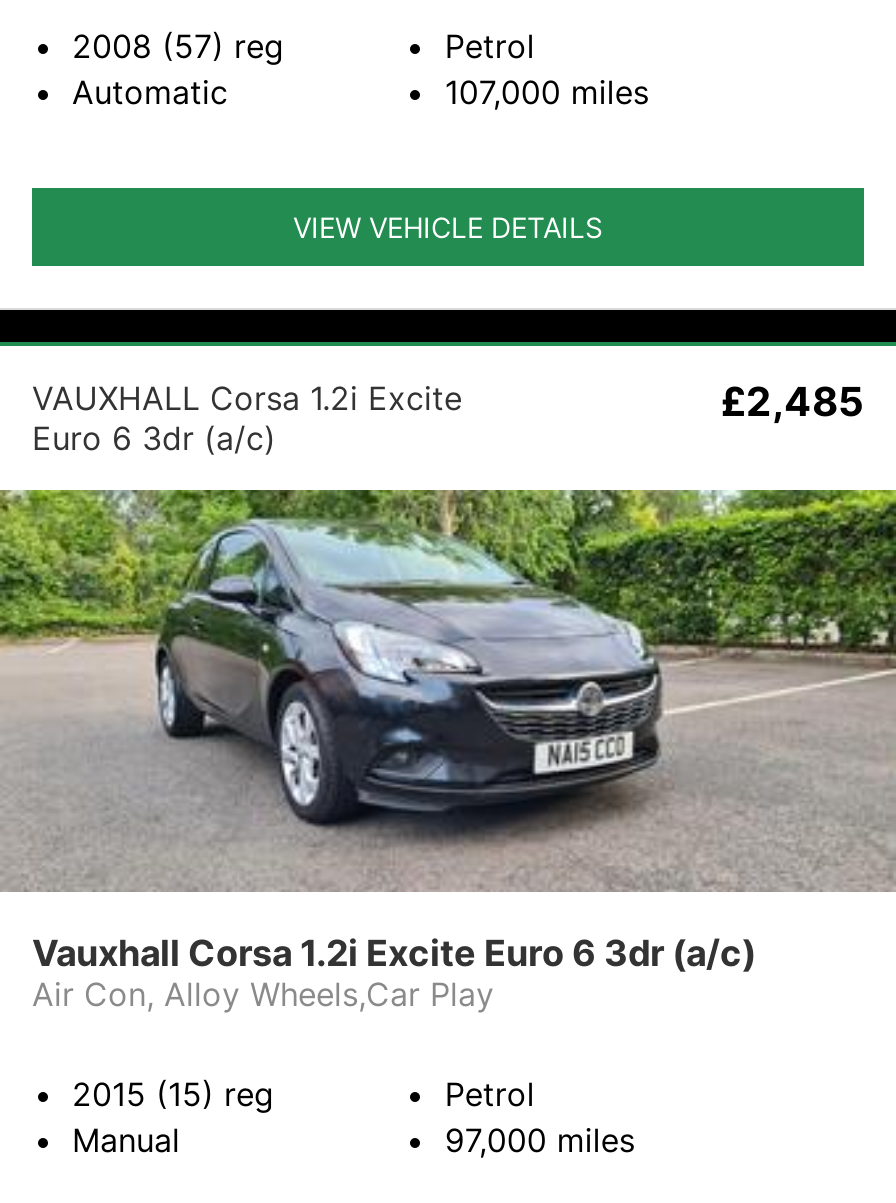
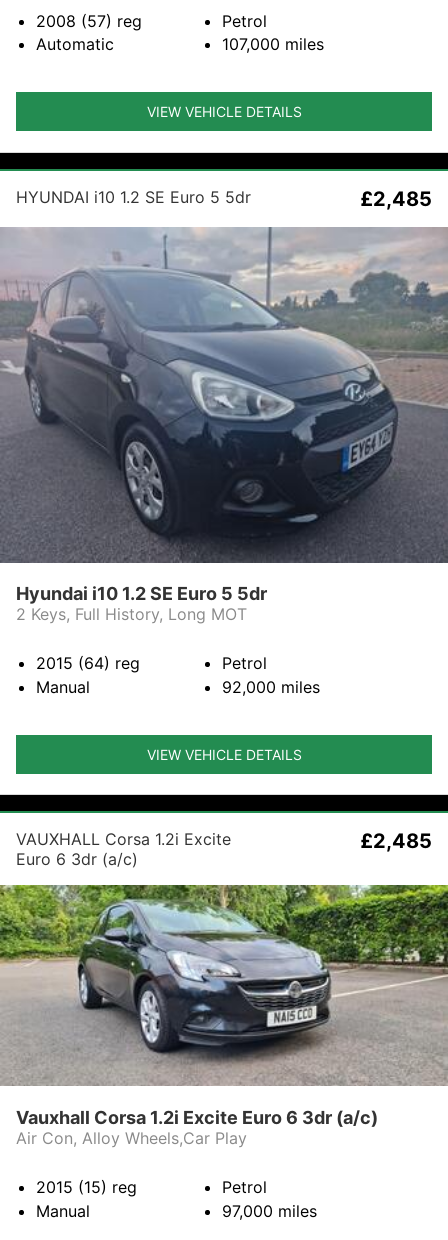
none -> [3,226,445,763] [image] | Hyundai i10 1.2 SE Euro 5 5dr | 2 Keys, Full History, Long MOT | 2015 (64) reg | Petrol | Manual | 92,000 miles | VIEW VEHICLE DETAILS
none -> [16,187,432,211] HYUNDAI i10 1.2 SE Euro 5 5dr | £2,485

